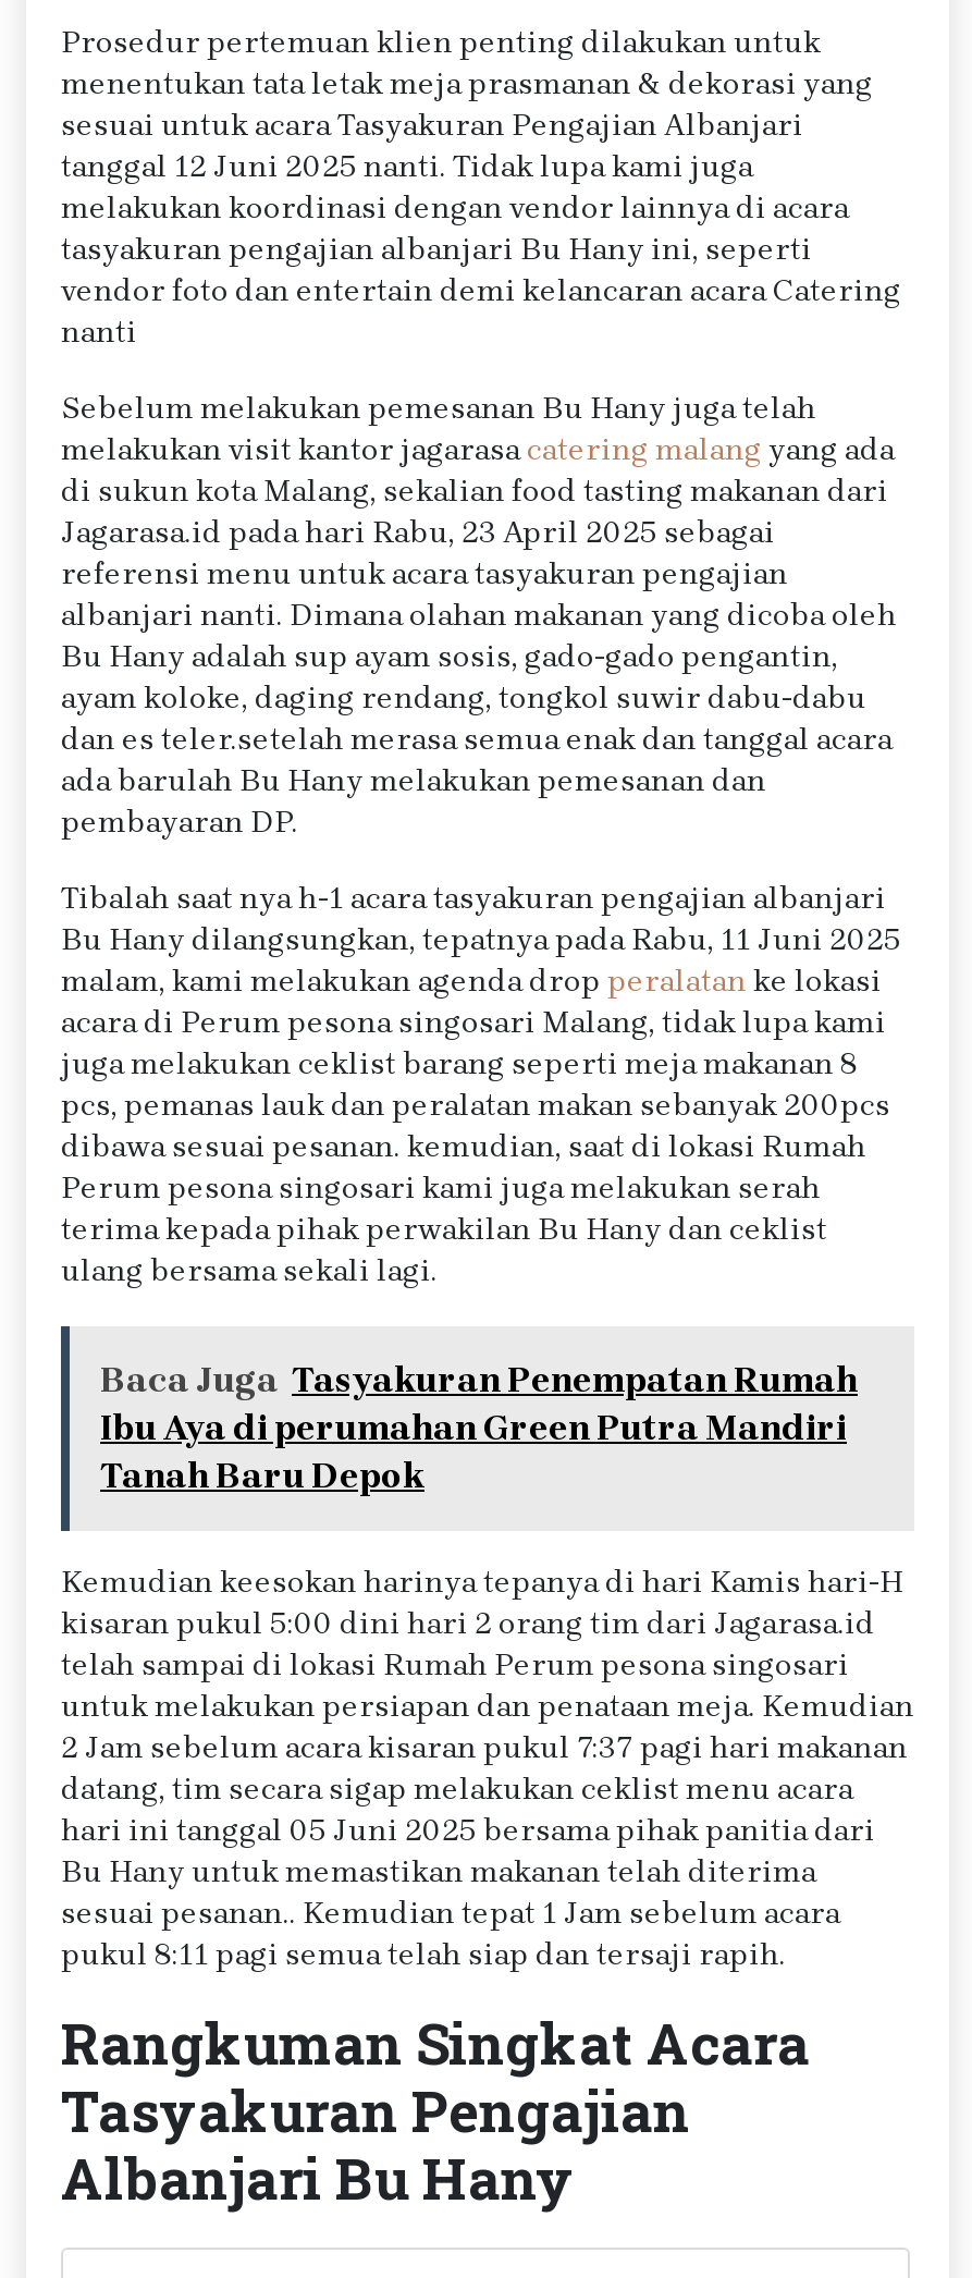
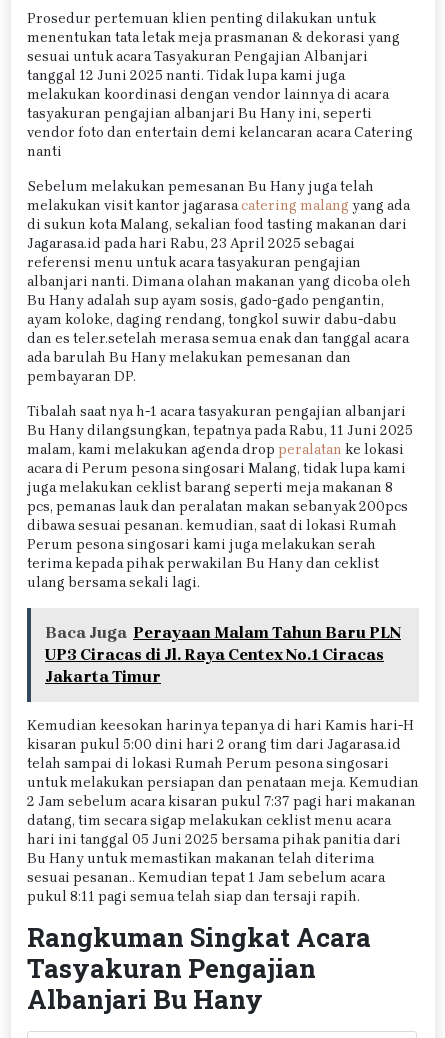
[100,1360,858,1497] Baca Juga Tasyakuran Penempatan Rumah | Ibu Aya di perumahan Green Putra Mandiri | Tanah Baru Depok -> [45,623,401,686] Baca Juga Perayaan Malam Tahun Baru PLN | UP3 Ciracas di Jl. Raya Centex No.1 Ciracas | Jakarta Timur

